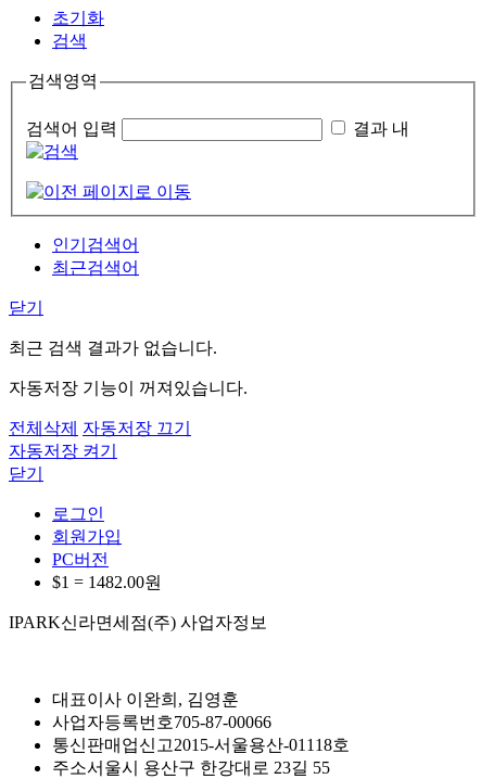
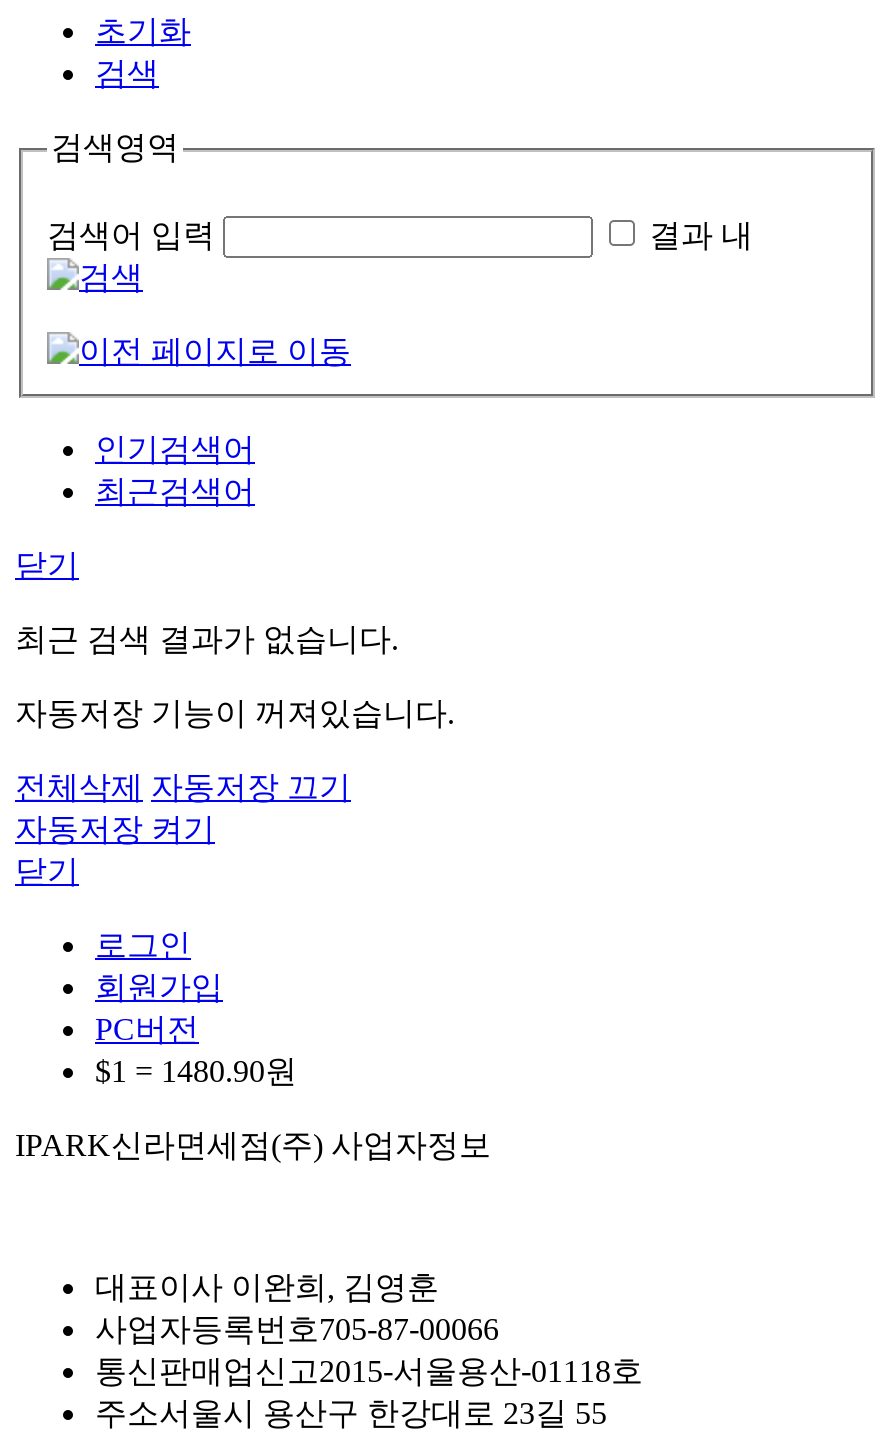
[52,573,162,591] $1 = 1482.00원 -> [95,1054,297,1088] $1 = 1480.90원

